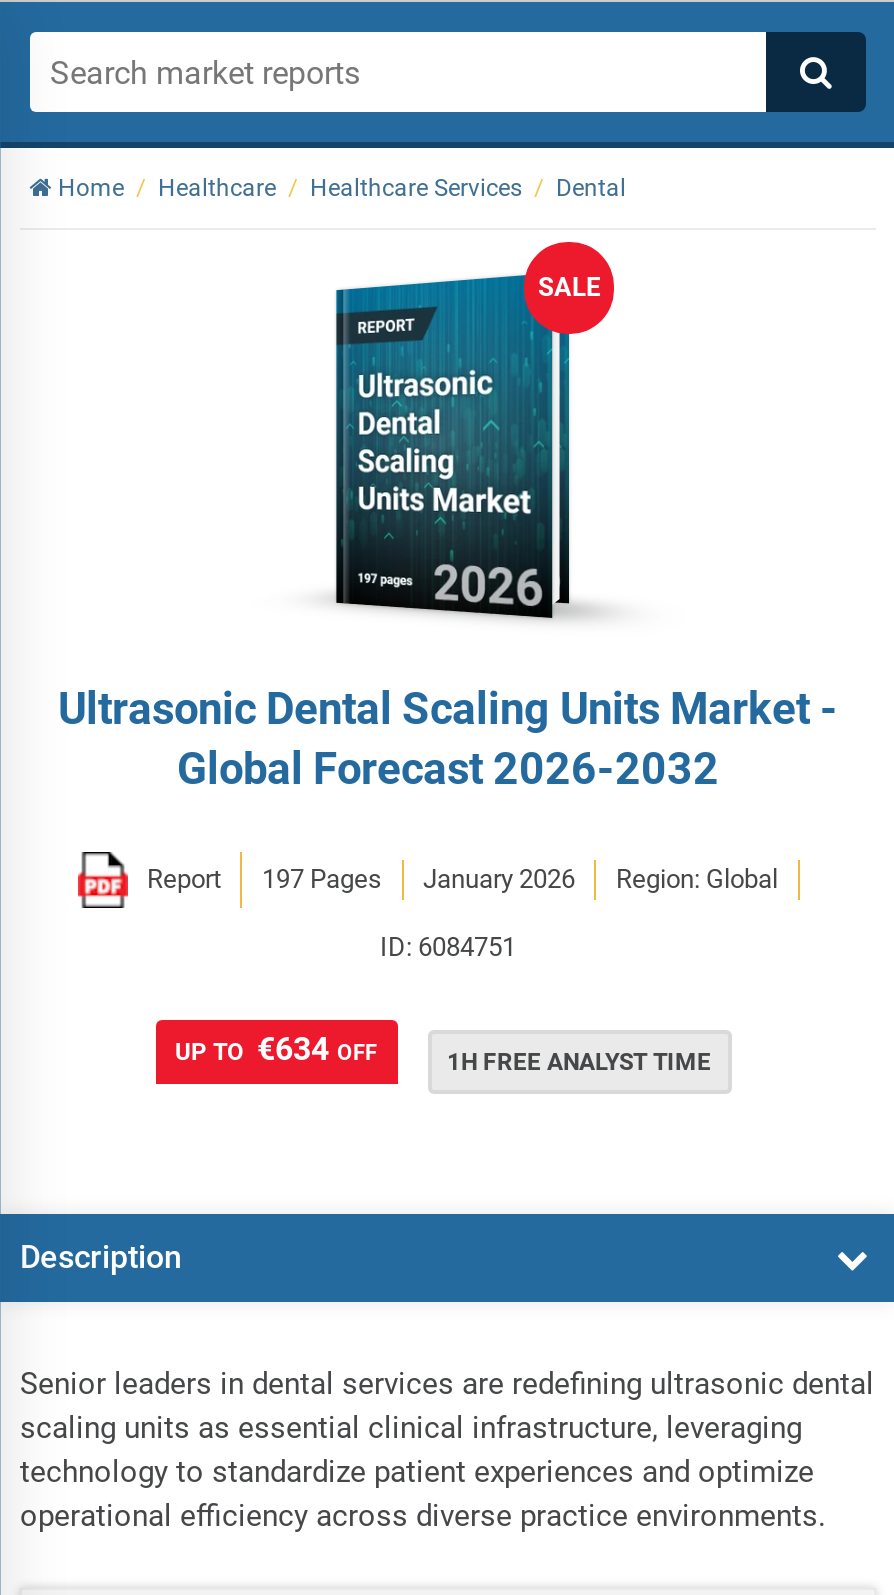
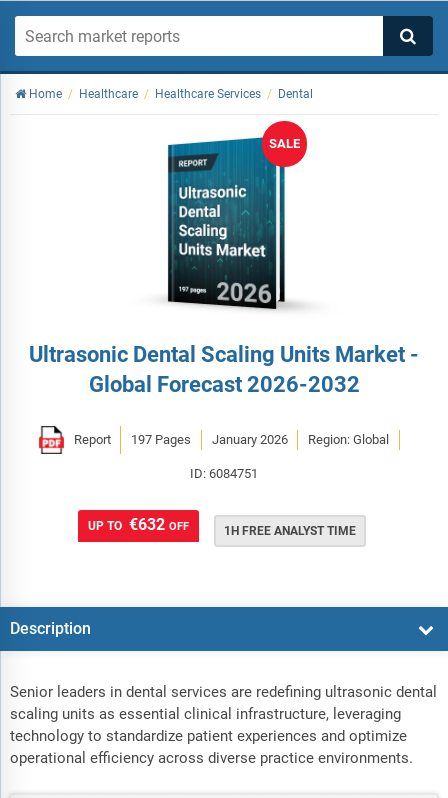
[175,1029,377,1067] UP TO €634 OFF -> [87,515,188,534] UP TO €632 OFF

